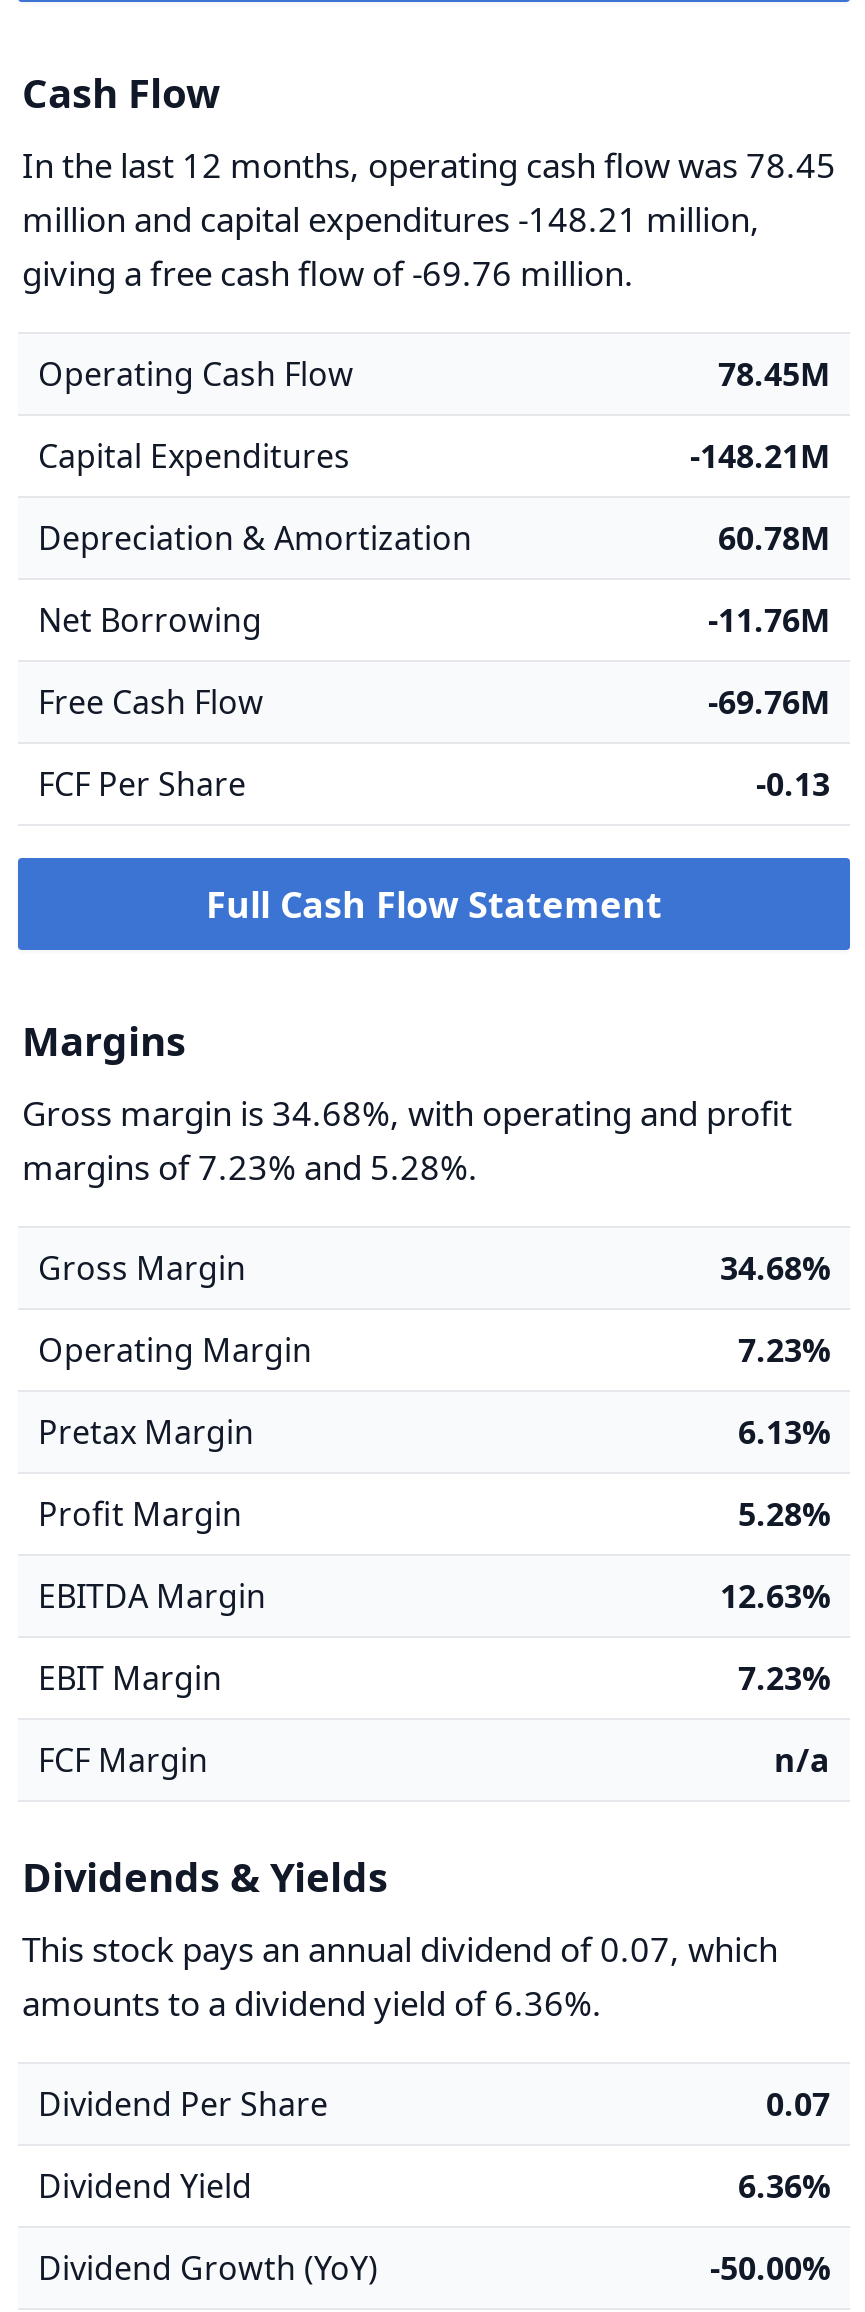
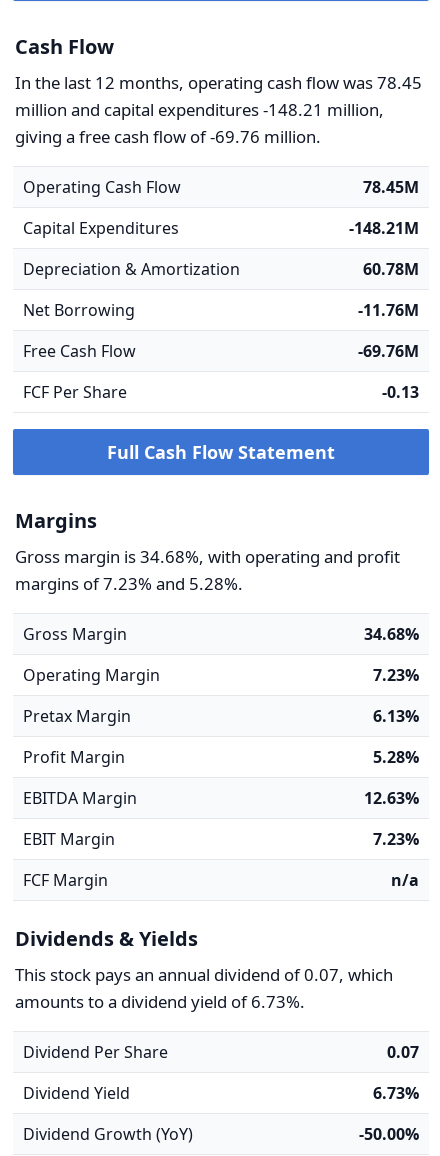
[22,1980,602,2026] amounts to a dividend yield of 6.36%. -> [15,990,305,1013] amounts to a dividend yield of 6.73%.
[738,2164,830,2208] 6.36% -> [373,1082,419,1104] 6.73%

